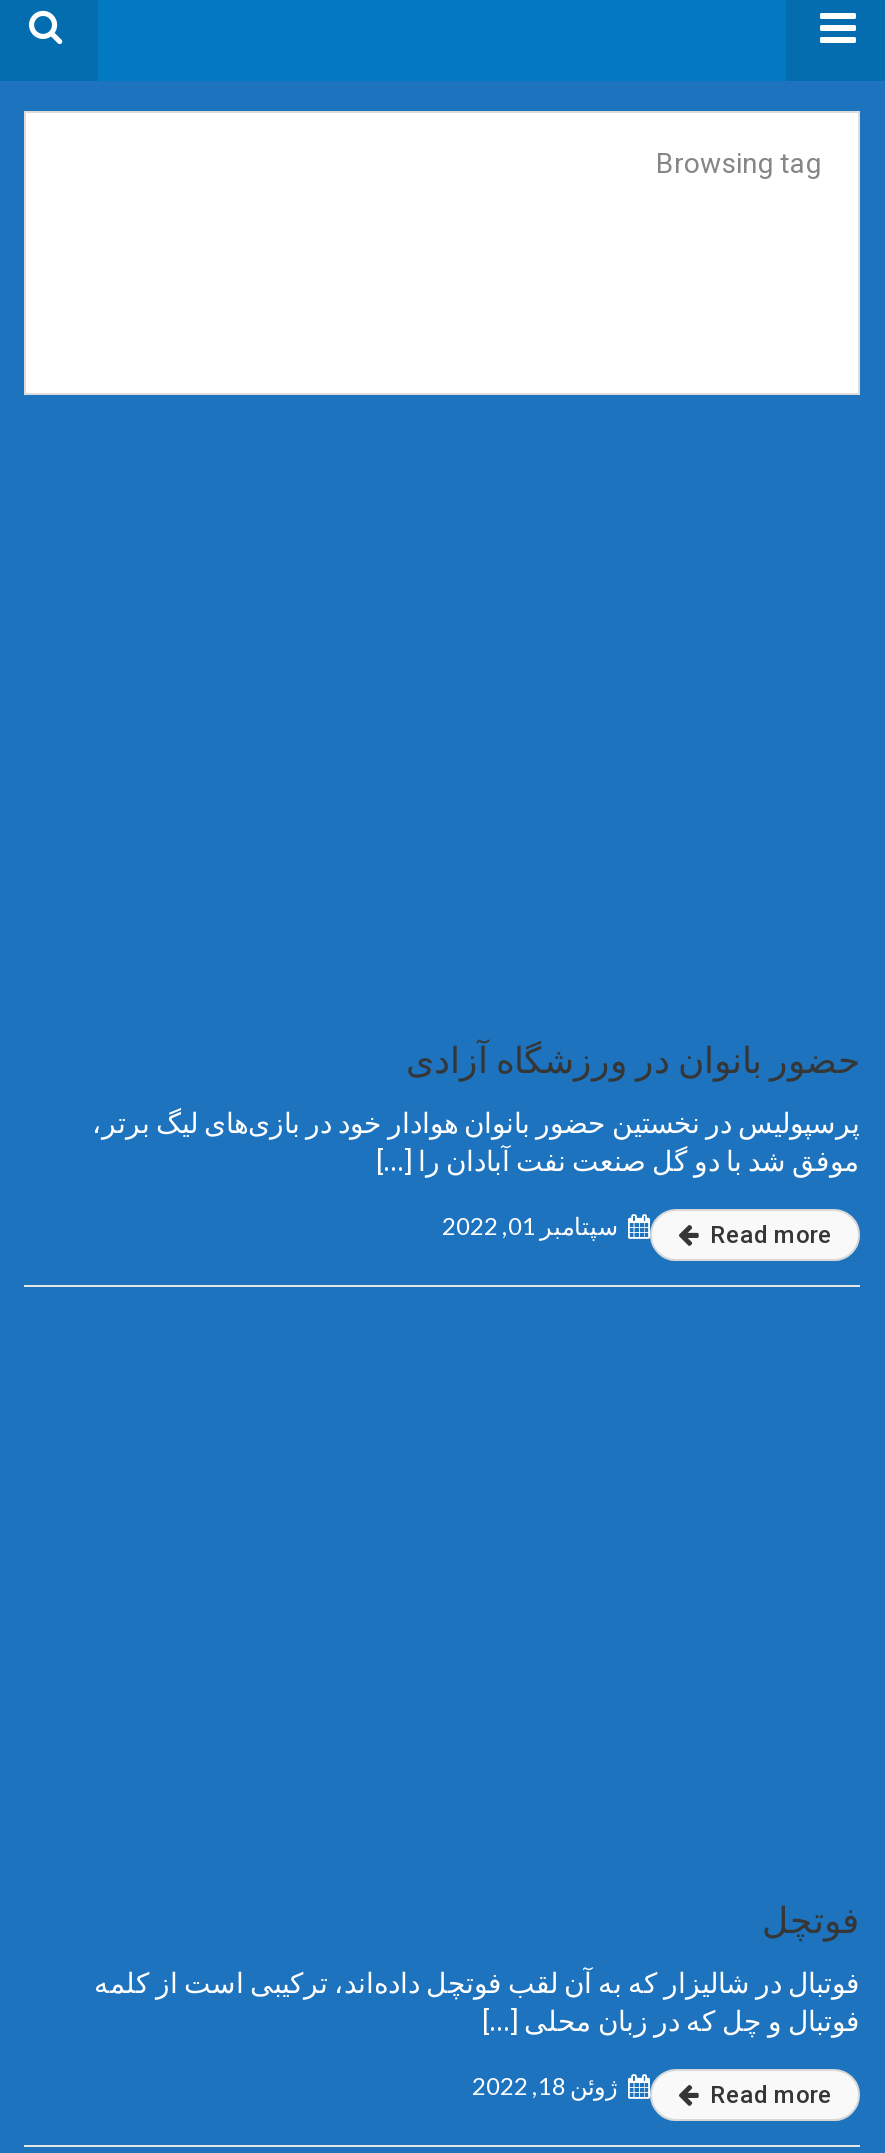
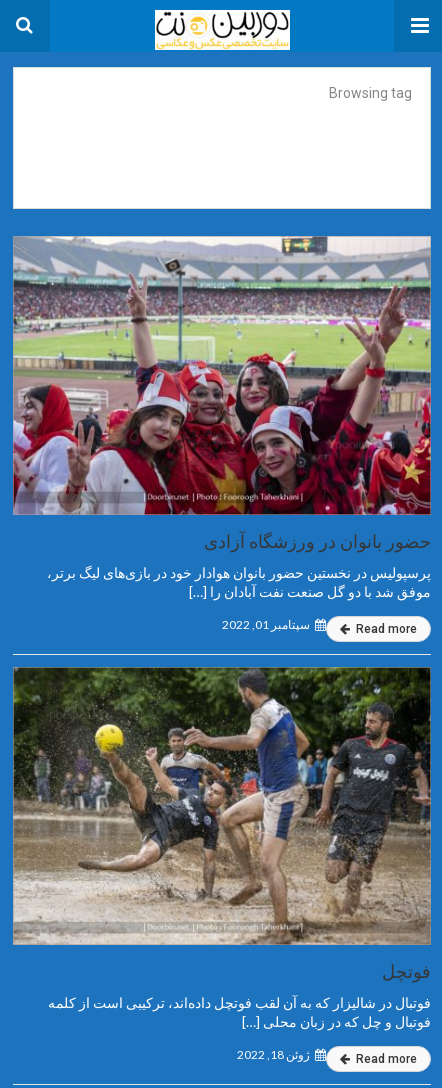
none -> [154,9,291,51] [image]
none -> [12,235,432,516] [image]
none -> [12,666,432,946] [image]

